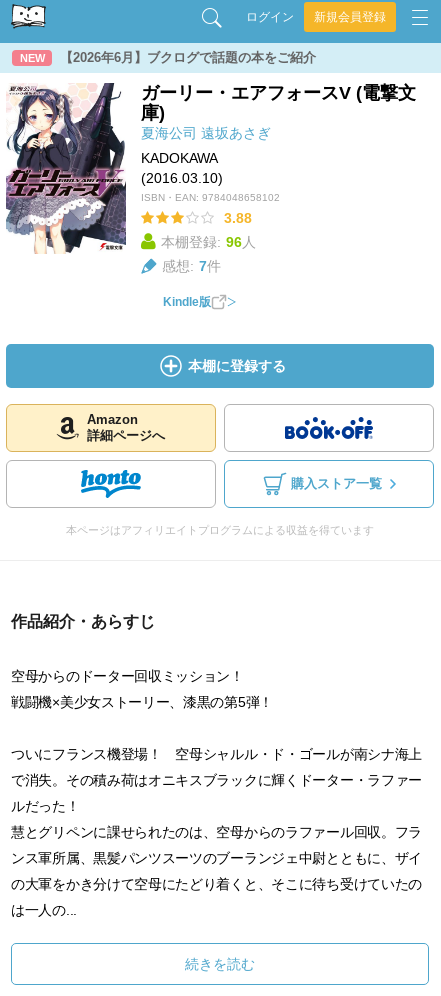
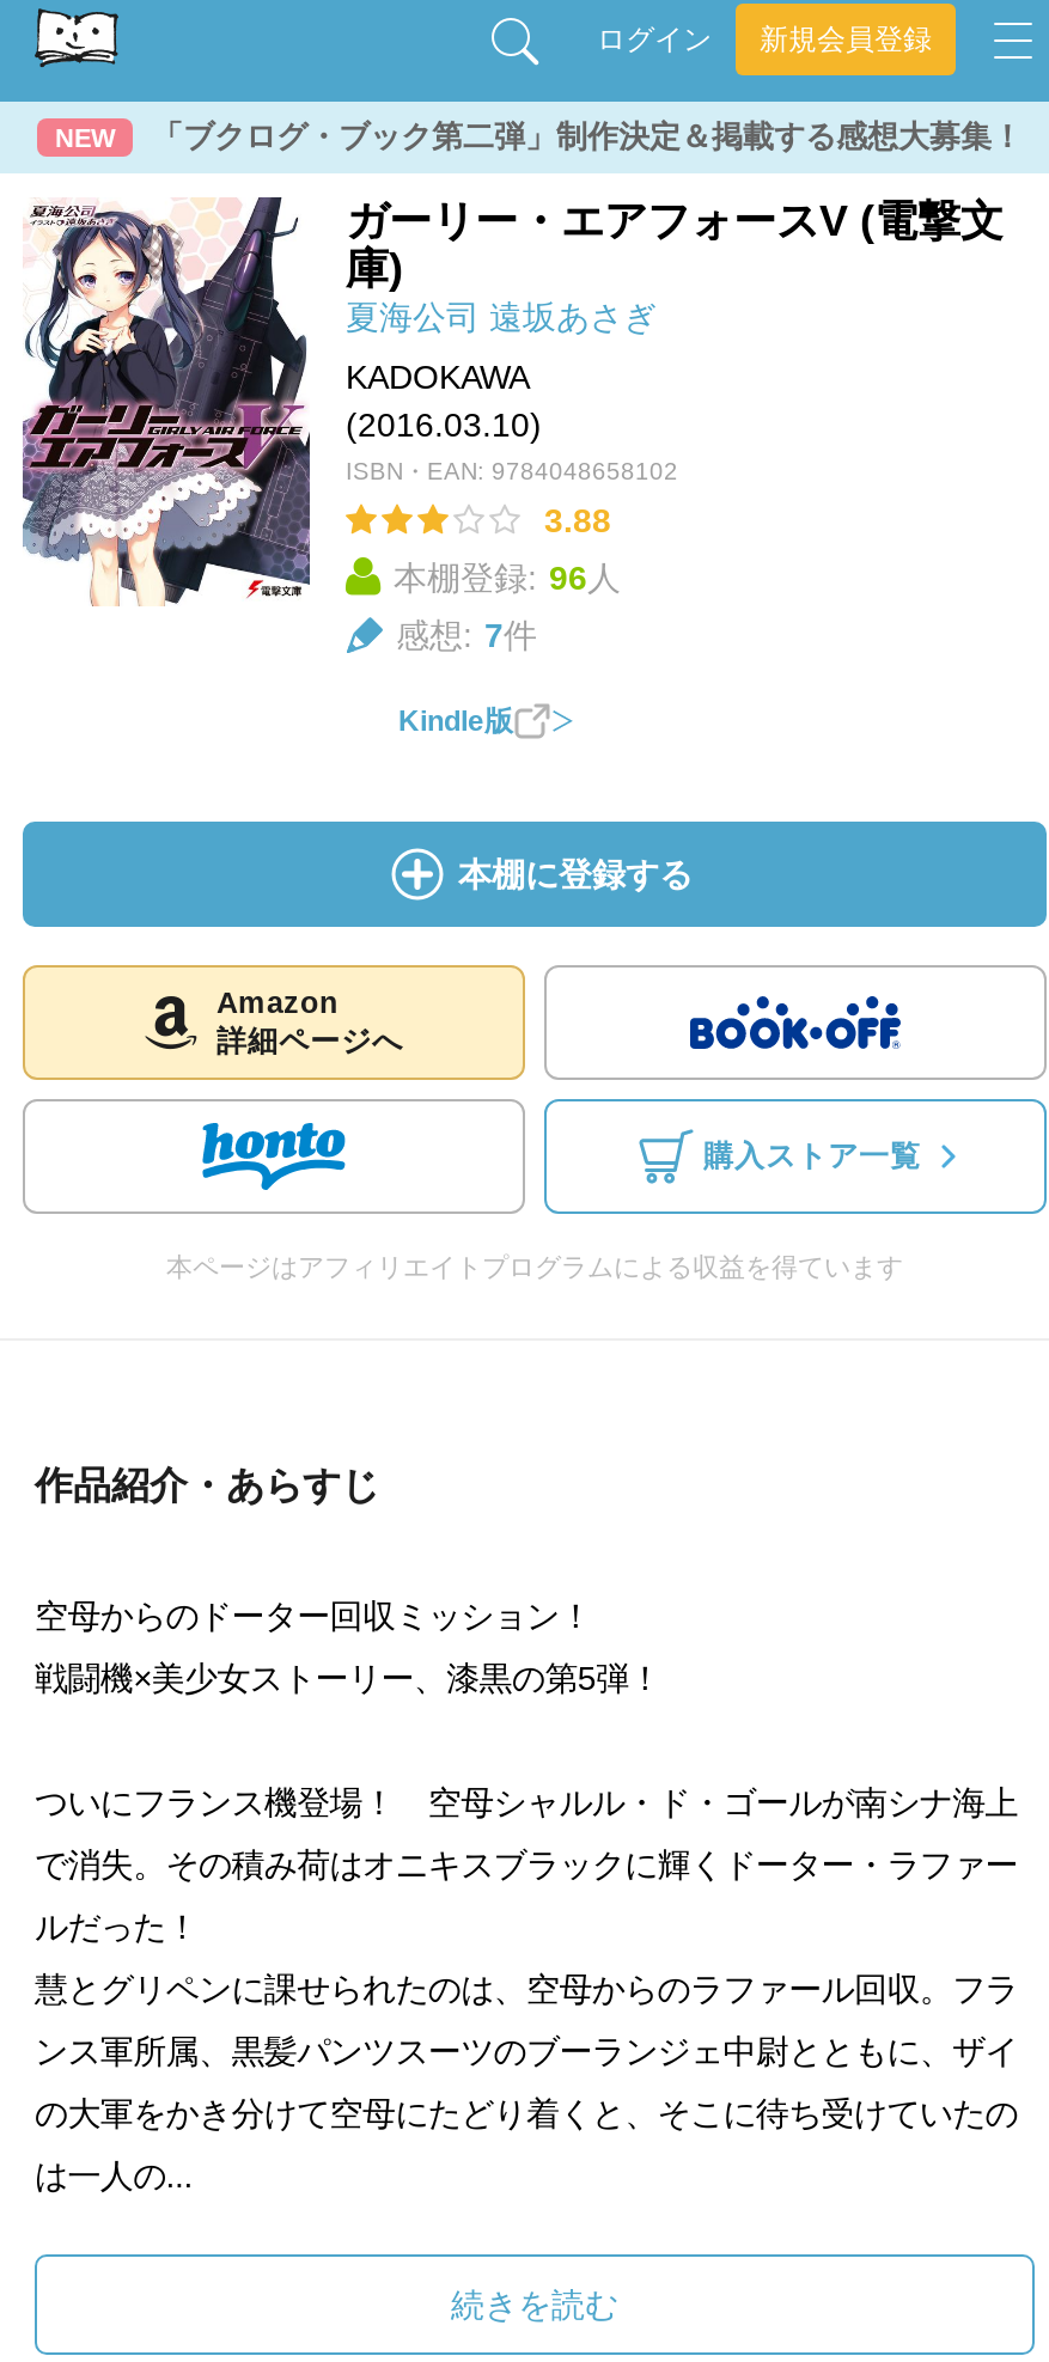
[60,50,316,65] 【2026年6月】ブクログで話題の本をご紹介 -> [152,118,1023,154] 「ブクログ・ブック第二弾」制作決定＆掲載する感想大募集！

